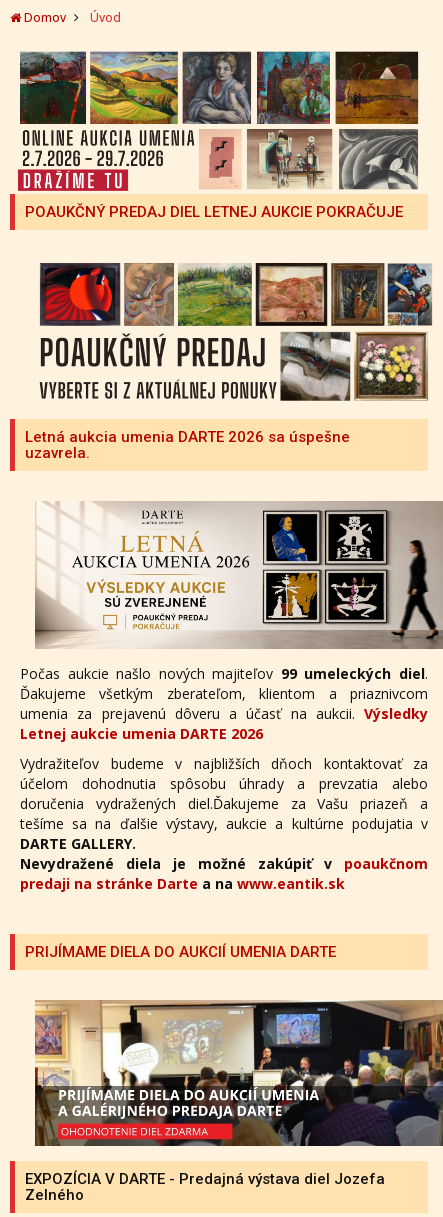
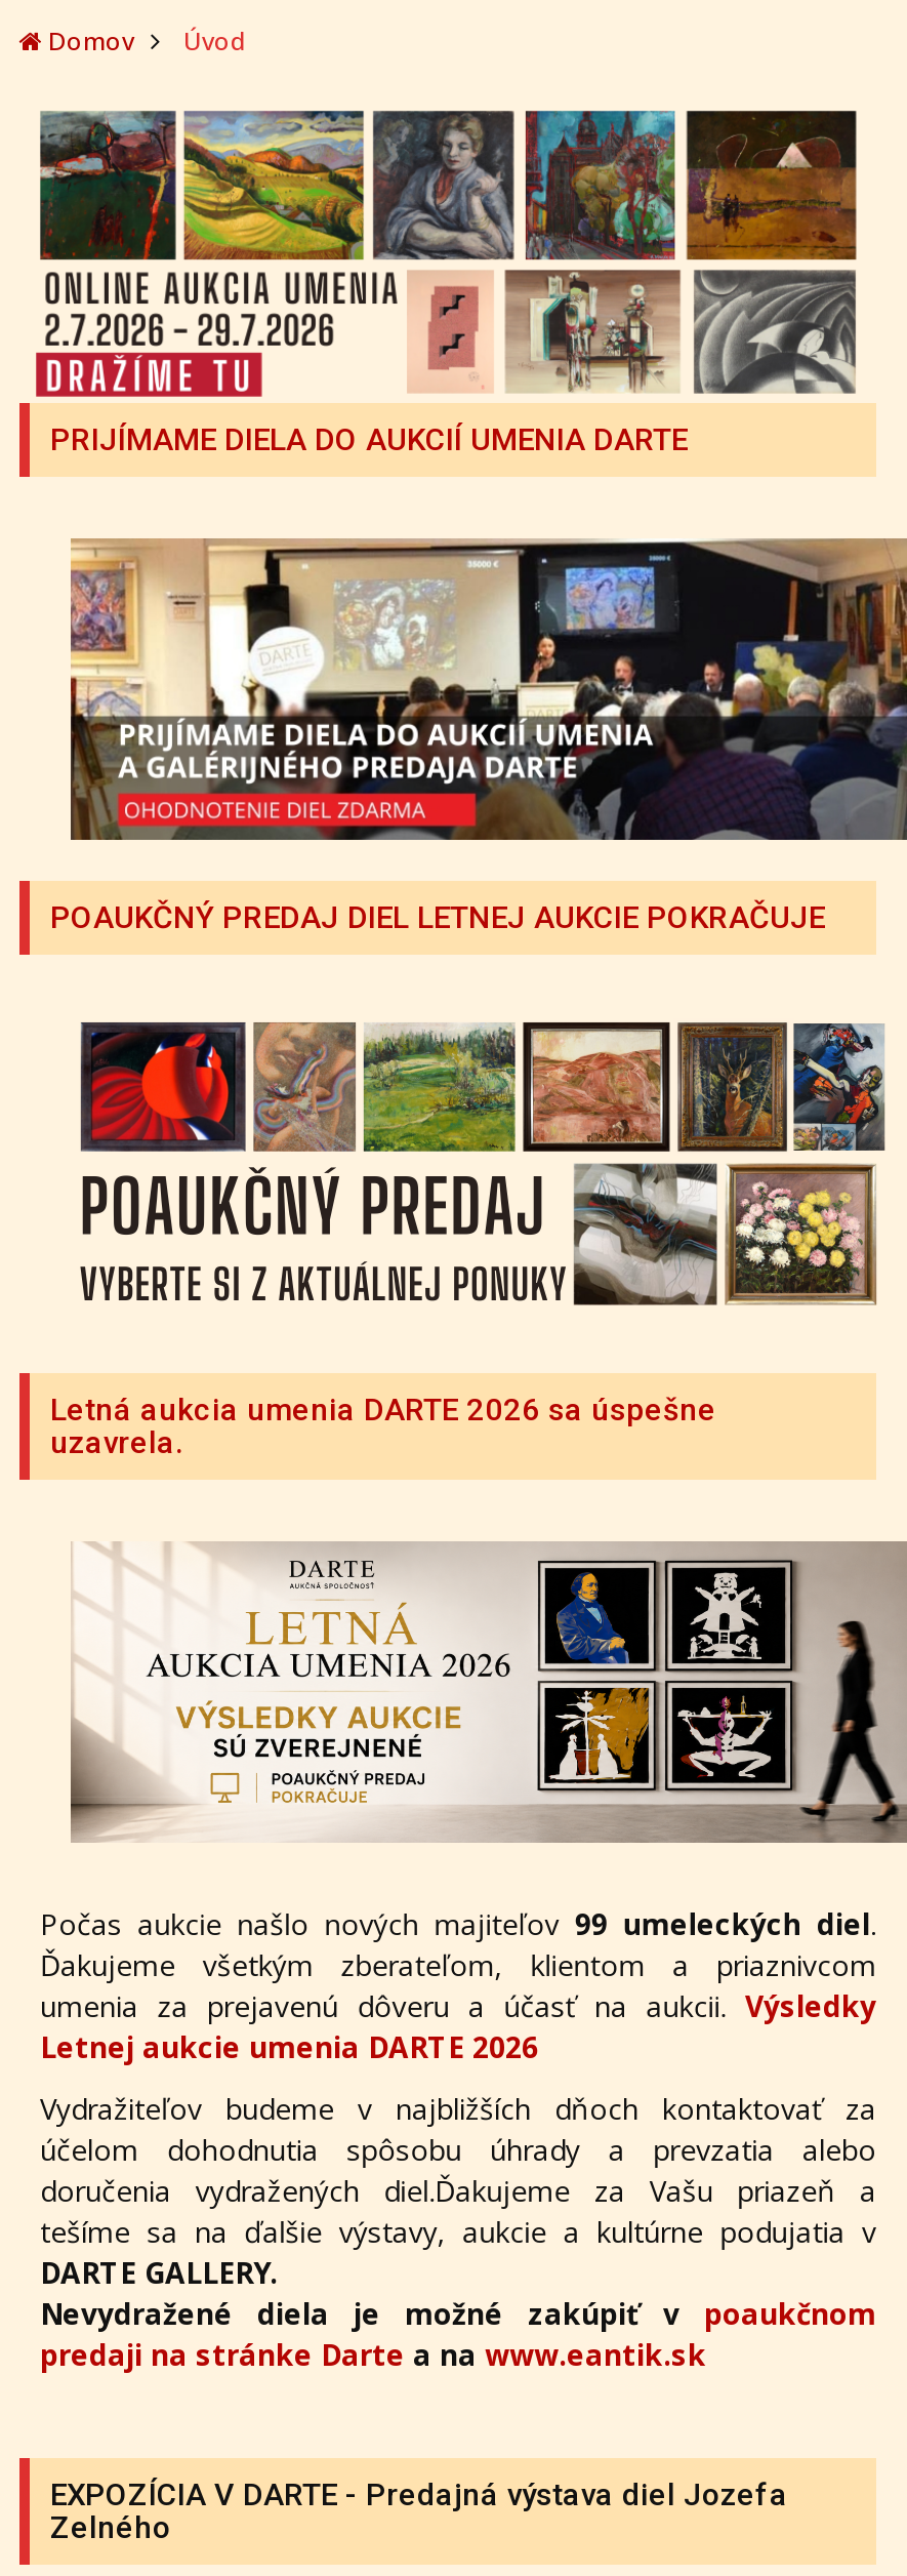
moved [25,203,403,221] -> [50,900,825,937]: POAUKČNÝ PREDAJ DIEL LETNEJ AUKCIE POKRAČUJE
moved [39,262,434,403] -> [79,1020,889,1310]: [image]
moved [25,428,350,462] -> [50,1392,716,1462]: Letná aukcia umenia DARTE 2026 sa úspešne | uzavrela.
moved [20,503,443,892] -> [40,1545,907,2375]: [image] | Počas aukcie našlo nových majiteľov 99 umeleckých diel. | Ďakujeme všetkým zberateľom, klientom a priaznivcom | ... | Nevydražené diela je možné zakúpiť v poaukčnom | predaji na stránke Darte a na www.eantik.sk
moved [25,942,336,960] -> [50,422,688,459]: PRIJÍMAME DIELA DO AUKCIÍ UMENIA DARTE
moved [34,999,440,1147] -> [69,536,901,842]: [image]

